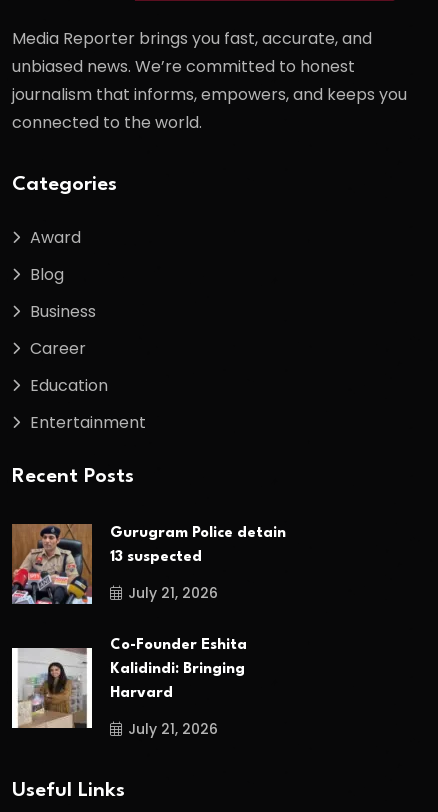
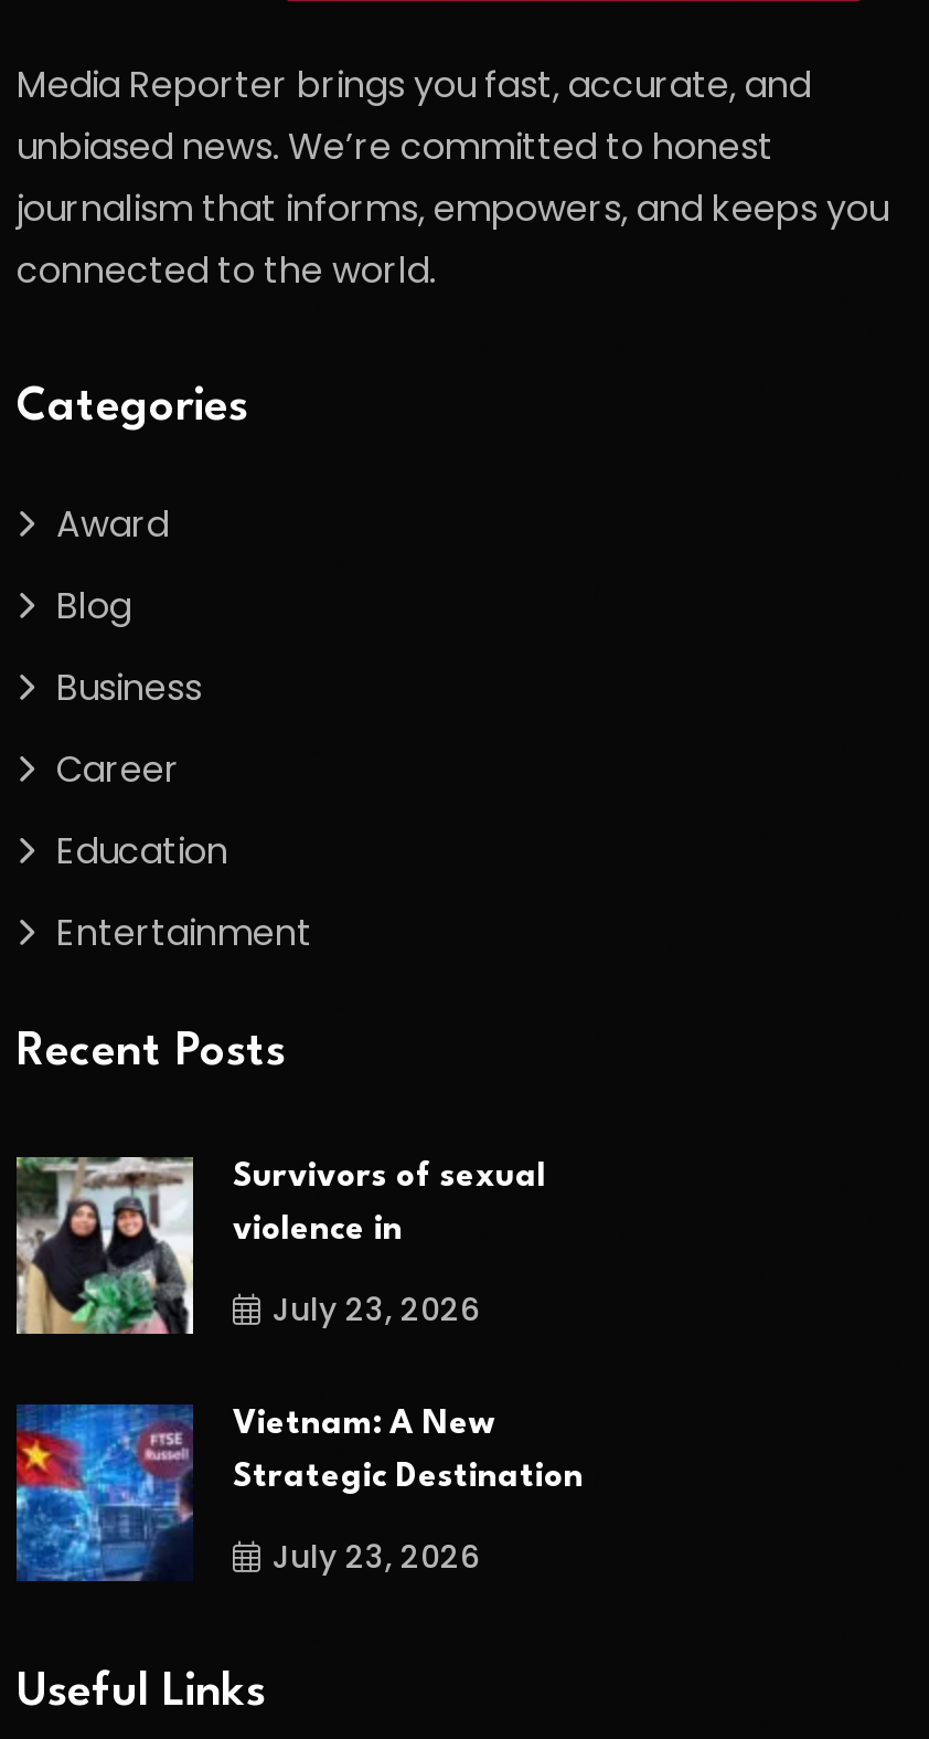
[12,523,286,739] [image] | Gurugram Police detain | 13 suspected | July 21, 2026 | Co-Founder Eshita | Kalidindi: Bringing | Harvard | July 21, 2026 -> [14,1155,584,1580] [image] | Survivors of sexual | violence in | July 23, 2026 | Vietnam: A New | Strategic Destination | July 23, 2026
[11,647,93,729] [image] -> [14,1402,193,1583] [image]

